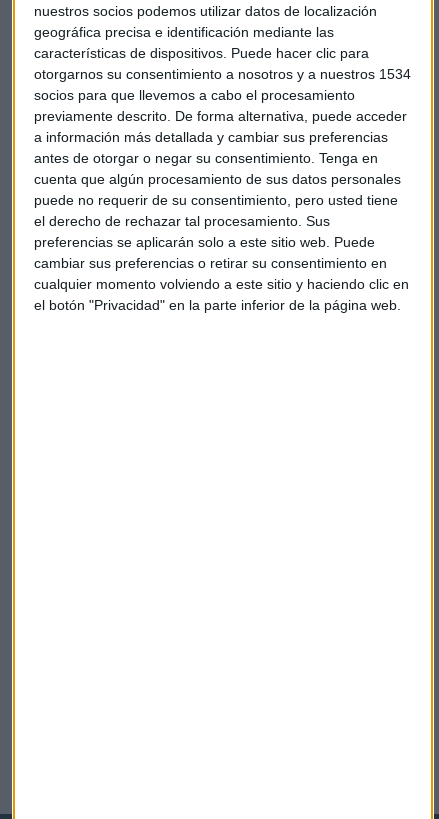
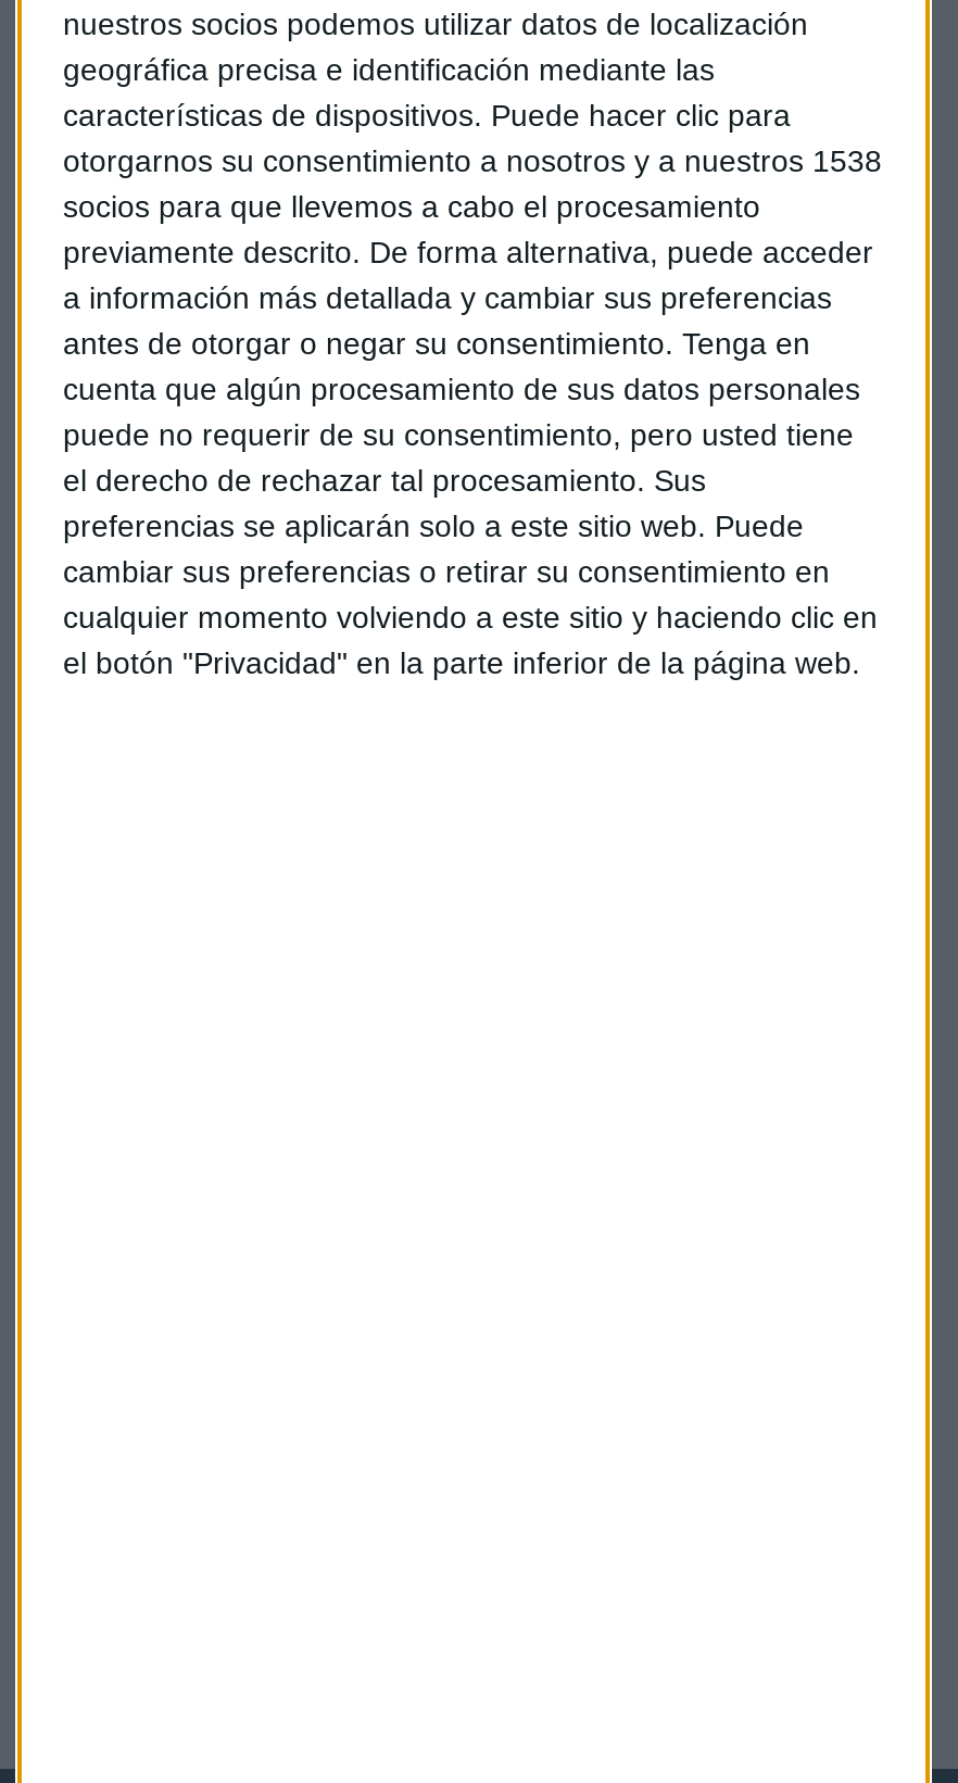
[34,66,411,82] otorgarnos su consentimiento a nosotros y a nuestros 1534 -> [63,144,882,179] otorgarnos su consentimiento a nosotros y a nuestros 1538

